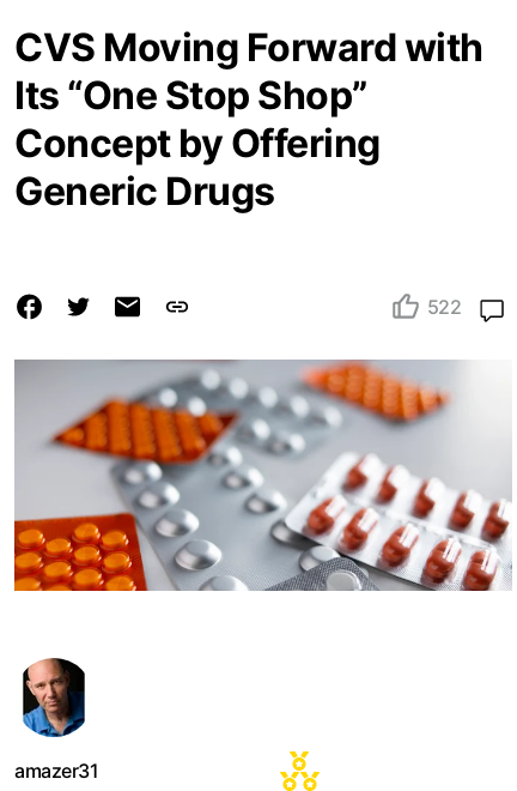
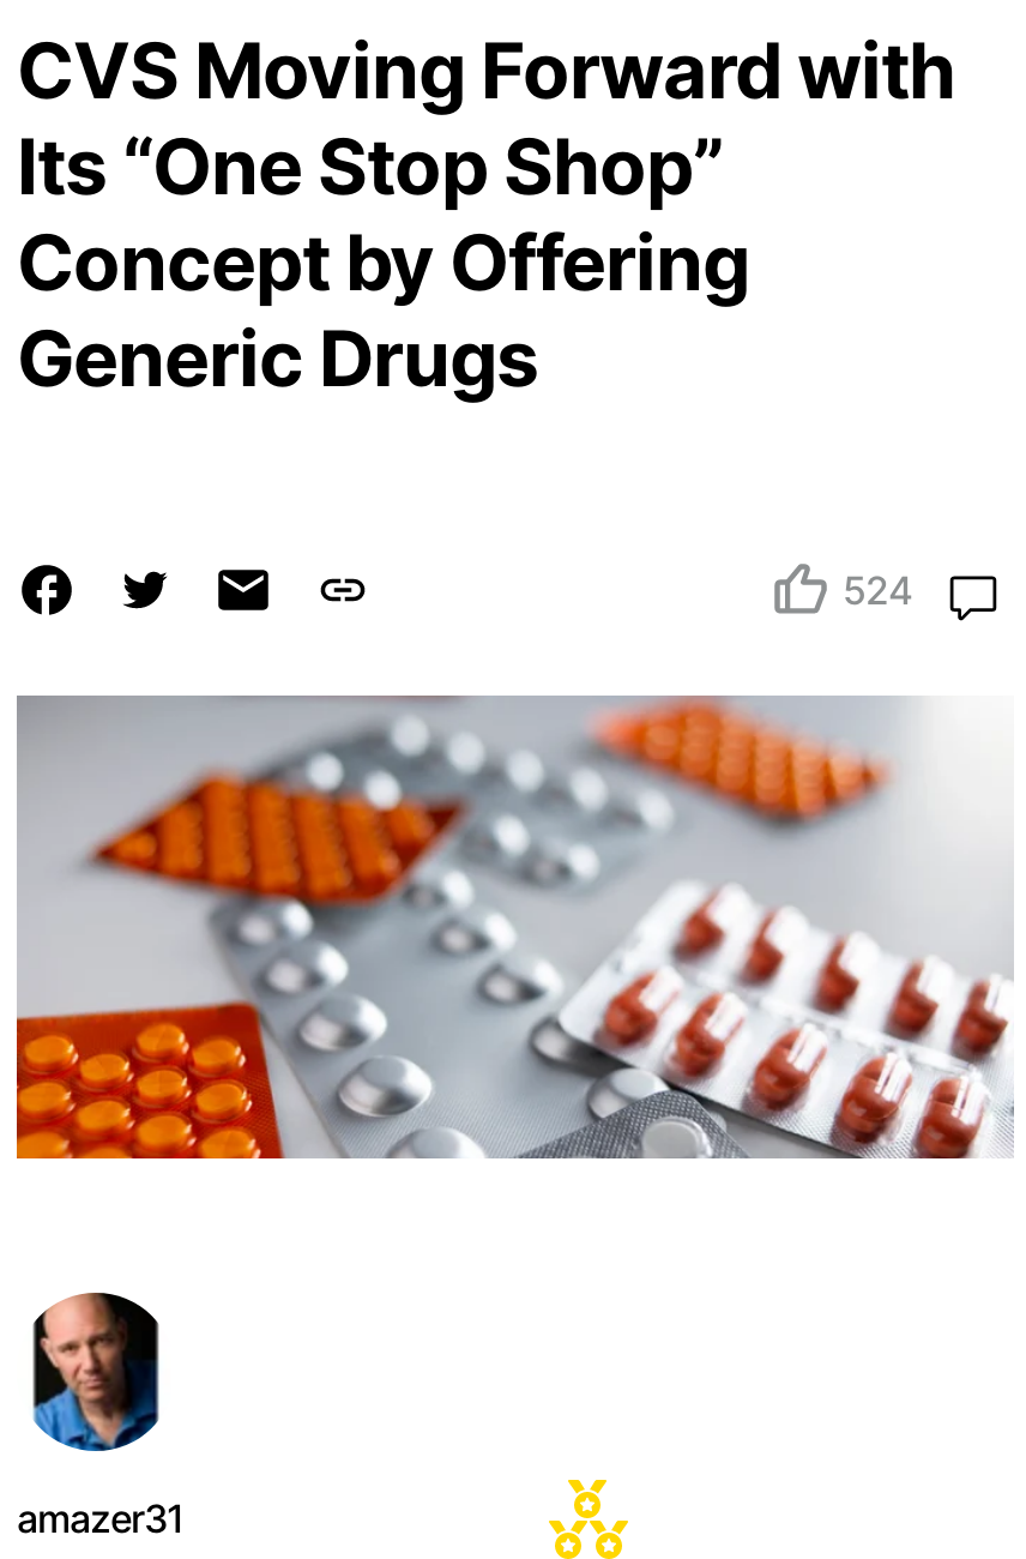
[427,295,461,319] 522 -> [843,566,911,614] 524

